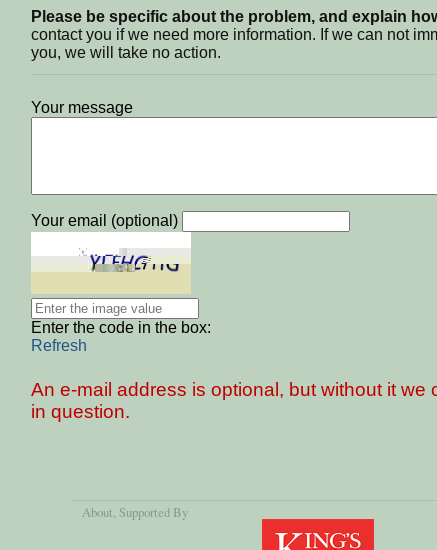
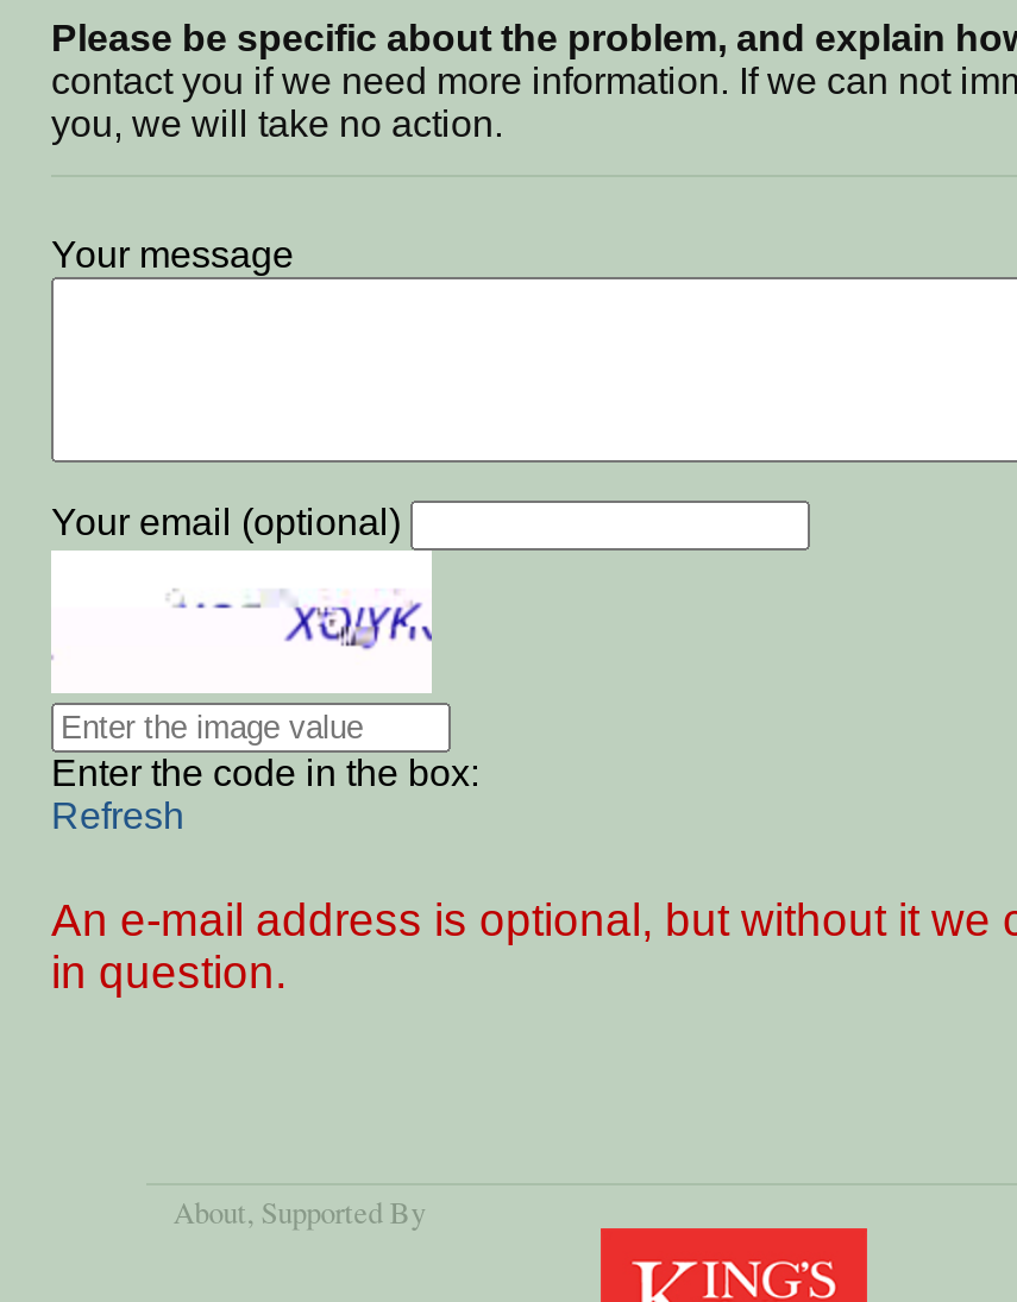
[31,249,191,293] [image] -> [51,591,434,693] [image]

